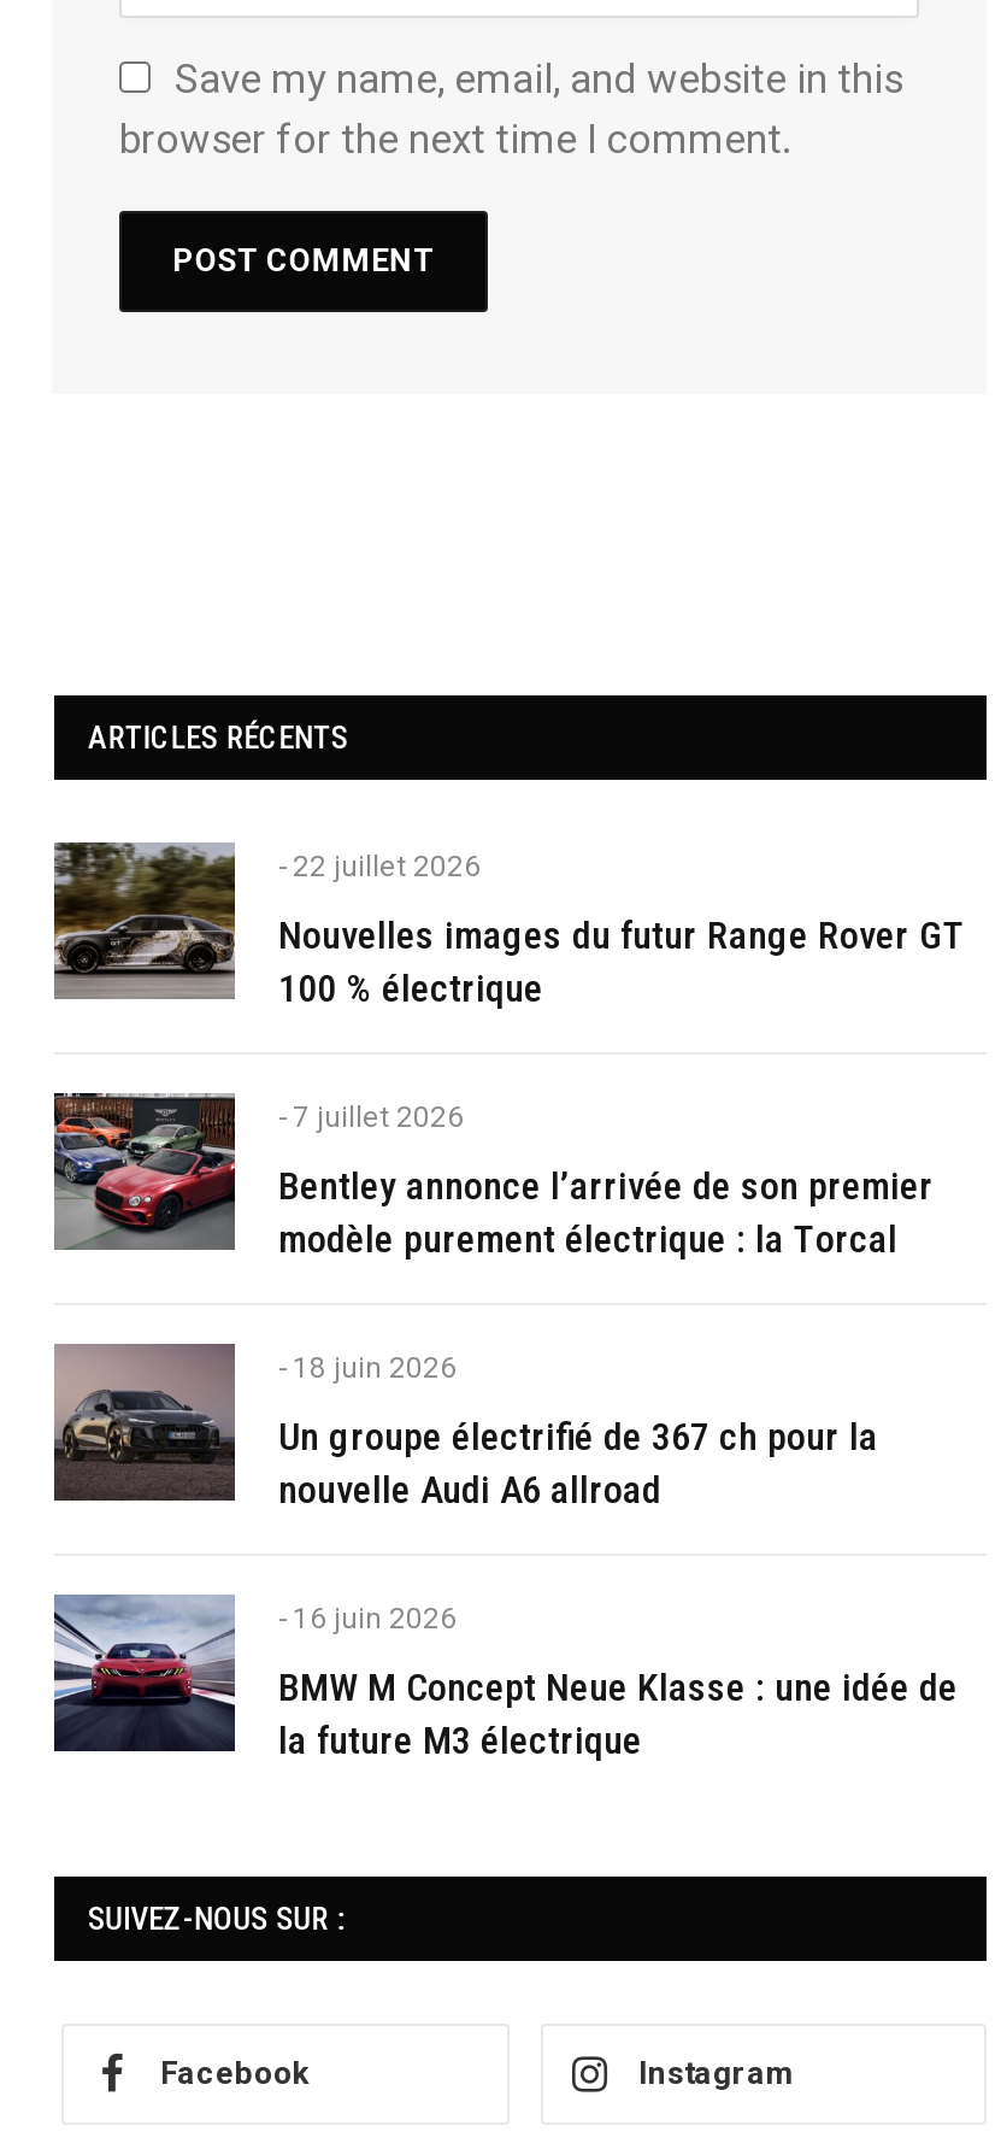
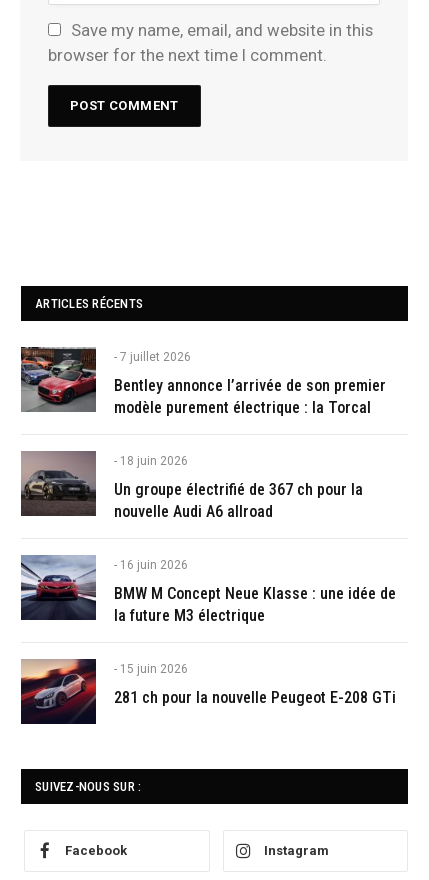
[54,845,967,1011] [image] | 22 juillet 2026 | Nouvelles images du futur Range Rover GT | 100 % électrique -> none
moved [49,1088,958,1763] -> [19,345,396,625]: [image] | 7 juillet 2026 | Bentley annonce l’arrivée de son premier | ... | BMW M Concept Neue Klasse : une idée de | la future M3 électrique
none -> [20,658,396,725] [image] | 15 juin 2026 | 281 ch pour la nouvelle Peugeot E-208 GTi

